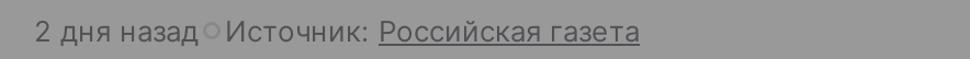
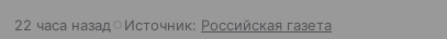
[34,14,640,49] 2 дня назад Источник: Российская газета -> [14,16,332,34] 22 часа назад Источник: Российская газета

